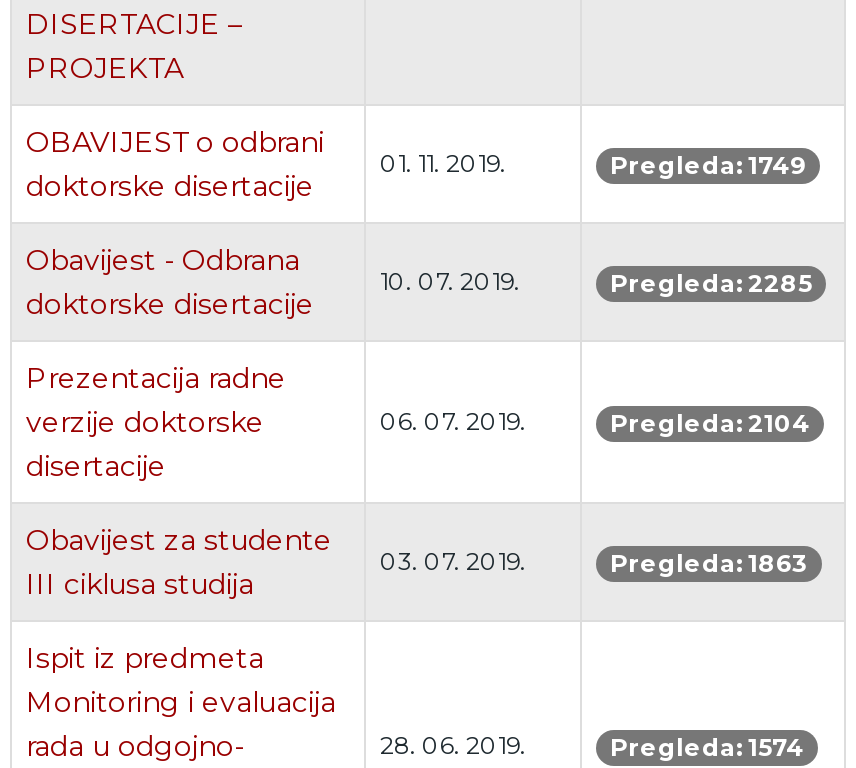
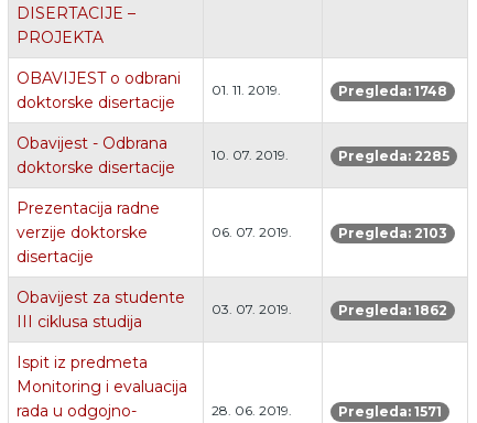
[610,151,806,181] Pregleda: 1749 -> [338,83,447,99] Pregleda: 1748
[610,409,810,439] Pregleda: 2104 -> [338,225,447,242] Pregleda: 2103
[610,549,808,579] Pregleda: 1863 -> [338,302,447,319] Pregleda: 1862
[610,733,804,763] Pregleda: 1574 -> [338,404,442,420] Pregleda: 1571

